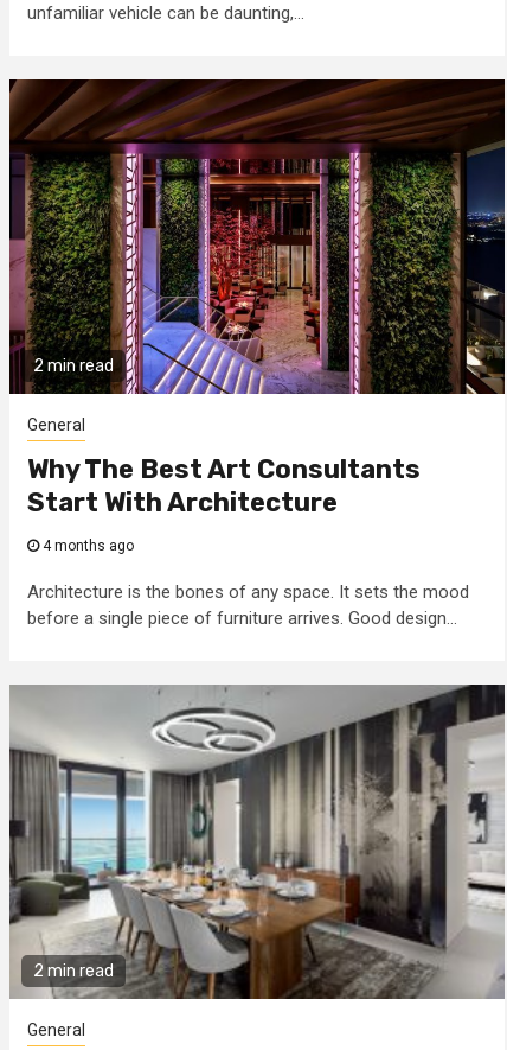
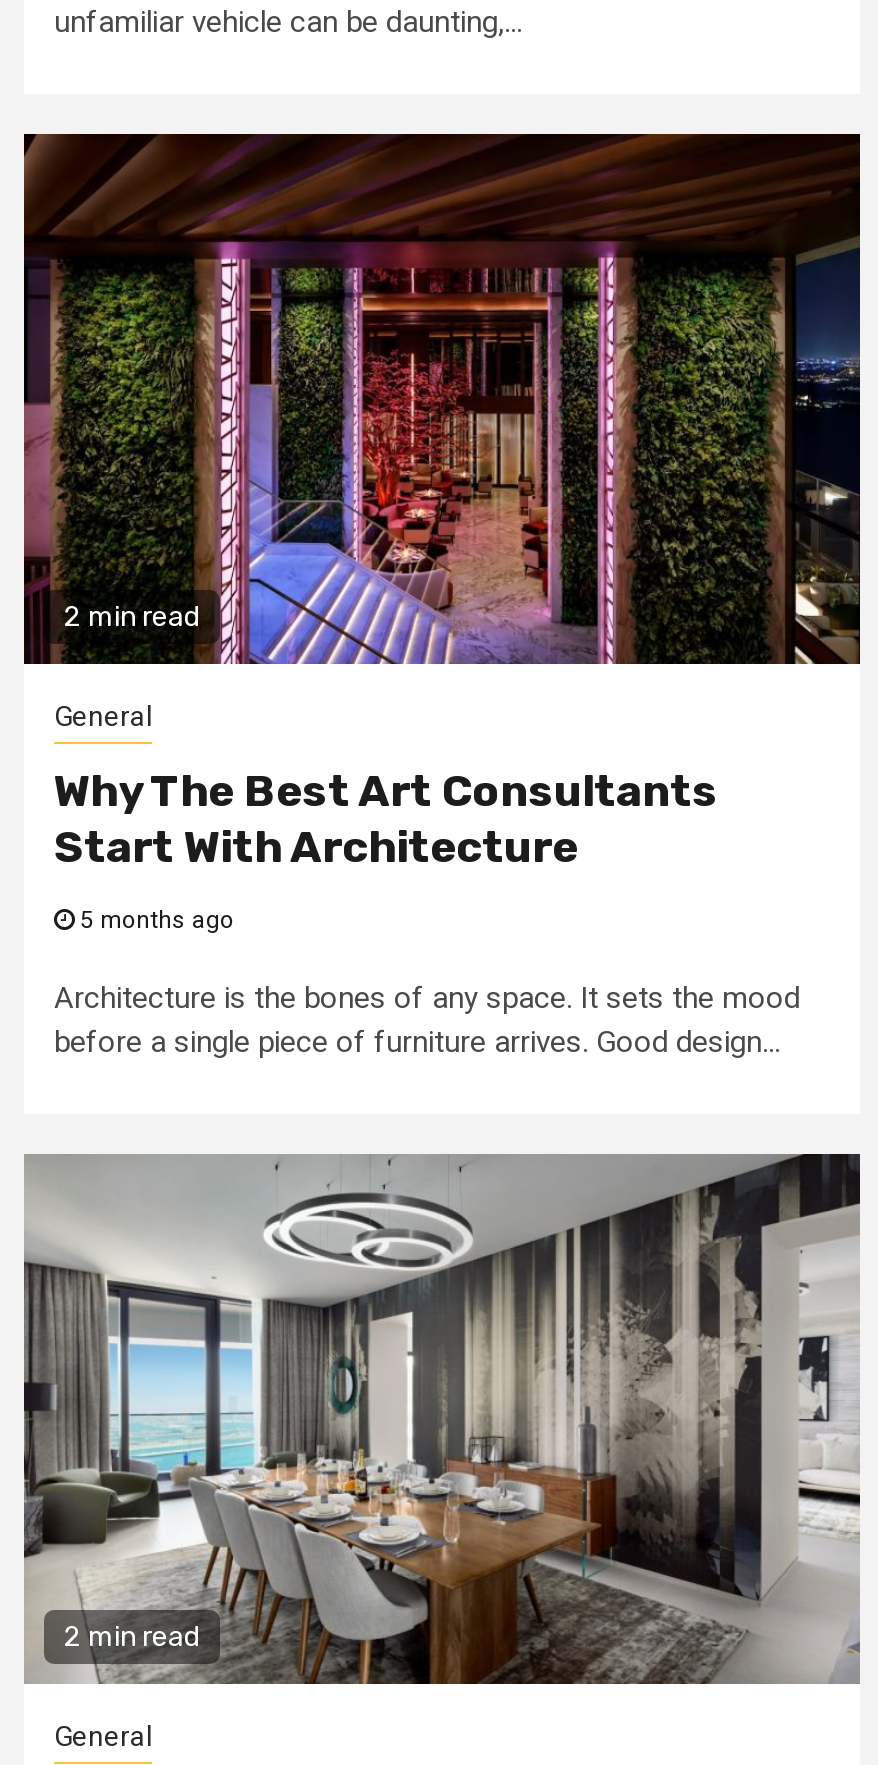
[39,537,134,554] 4 months ago -> [74,906,234,934] 5 months ago

